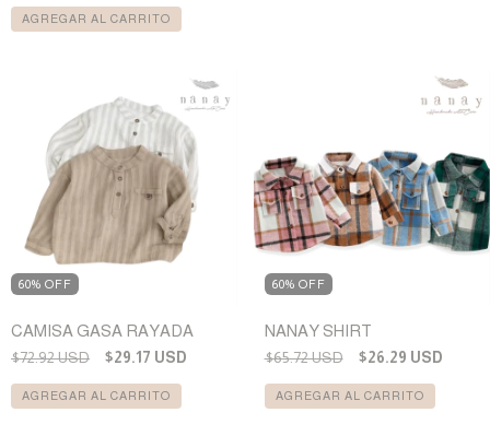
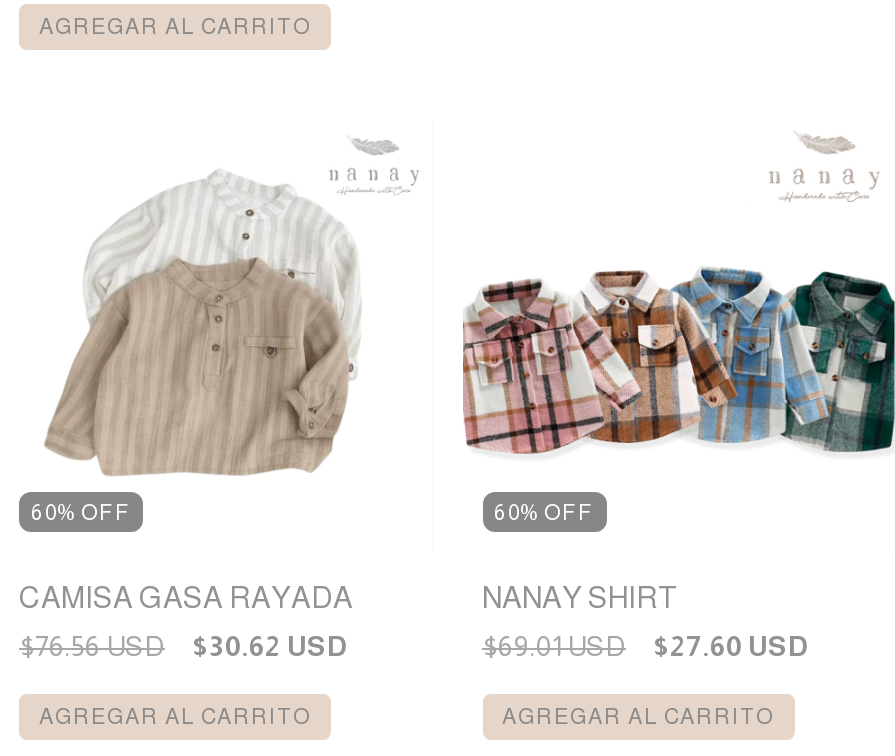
[11,349,90,366] $72.92 USD -> [19,630,165,662] $76.56 USD
[104,349,187,366] $29.17 USD -> [191,630,347,662] $30.62 USD
[264,349,343,366] $65.72 USD -> [482,630,626,662] $69.01 USD
[357,349,442,366] $26.29 USD -> [652,630,808,662] $27.60 USD

